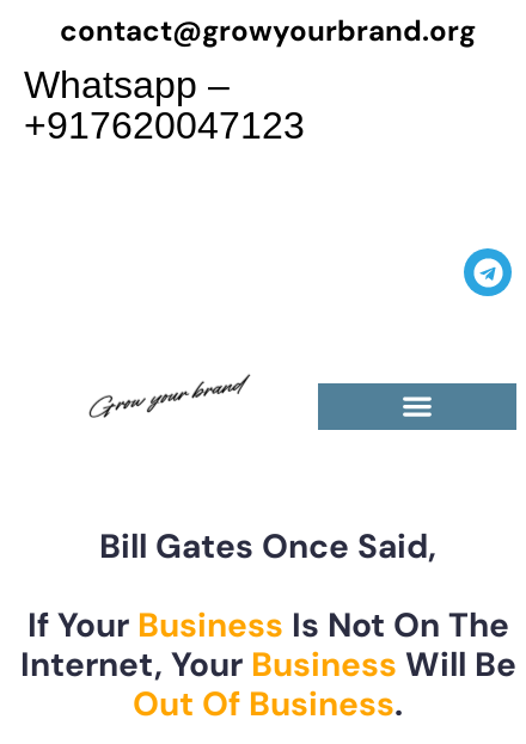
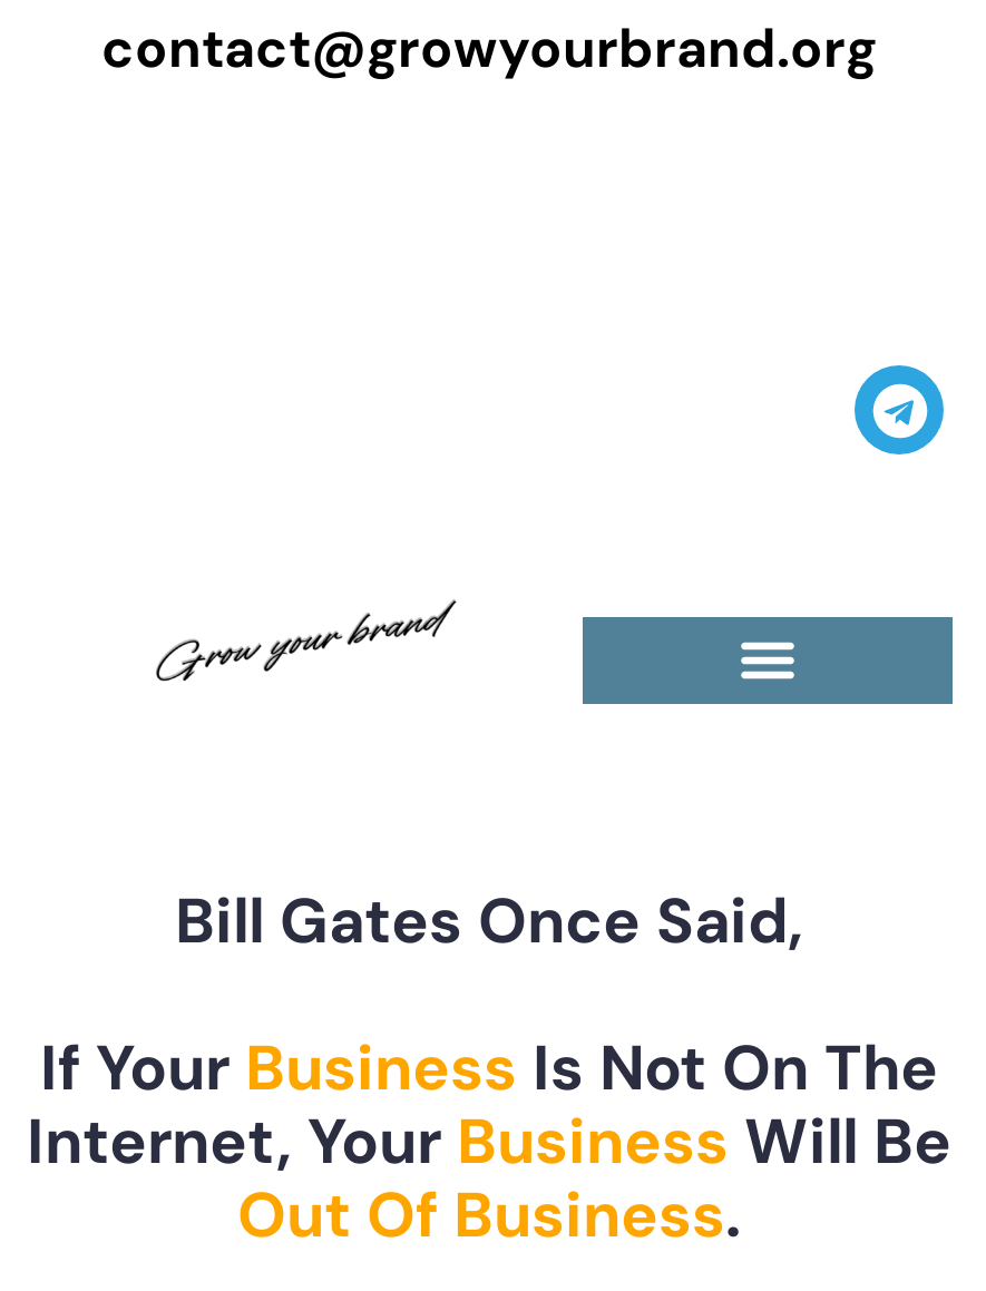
[24,64,305,147] Whatsapp – | +917620047123 -> none

